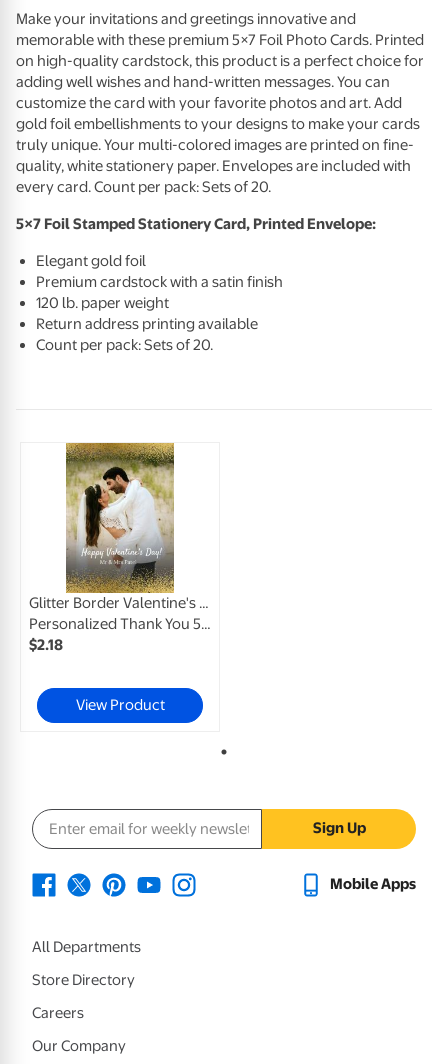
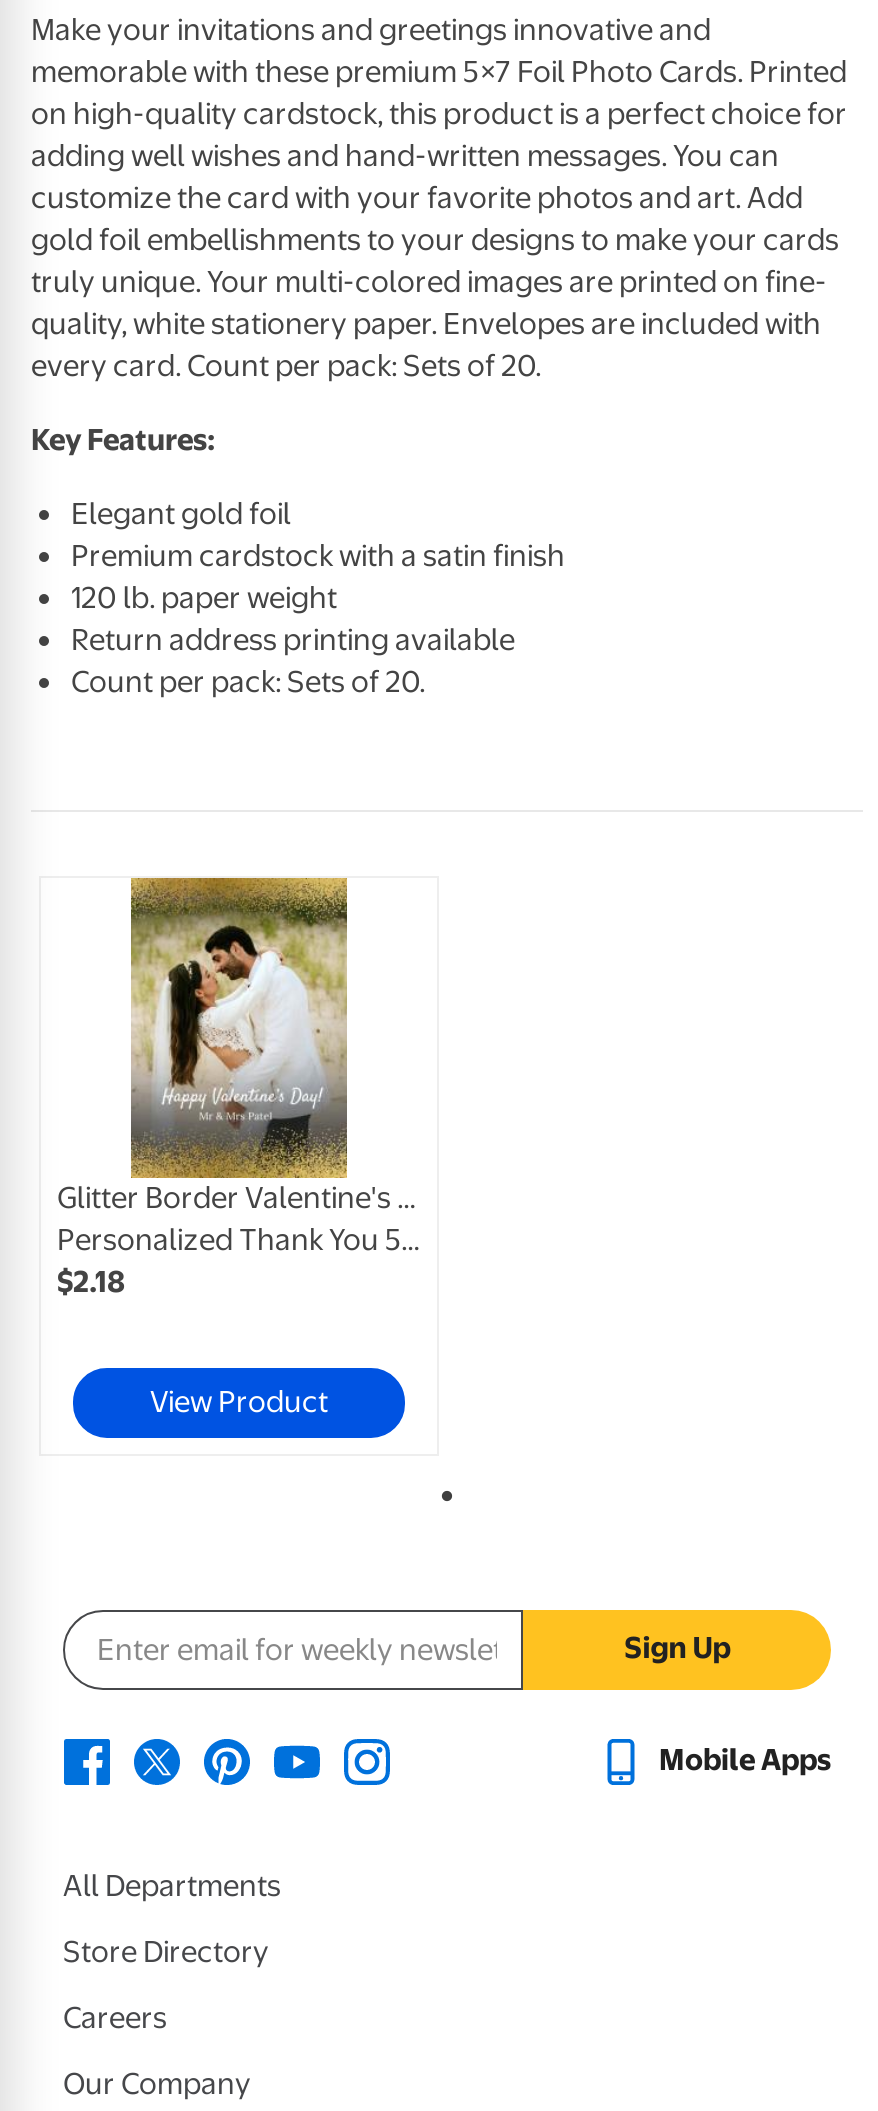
[16,215,376,233] 5×7 Foil Stamped Stationery Card, Printed Envelope: -> [31,422,215,458] Key Features:

